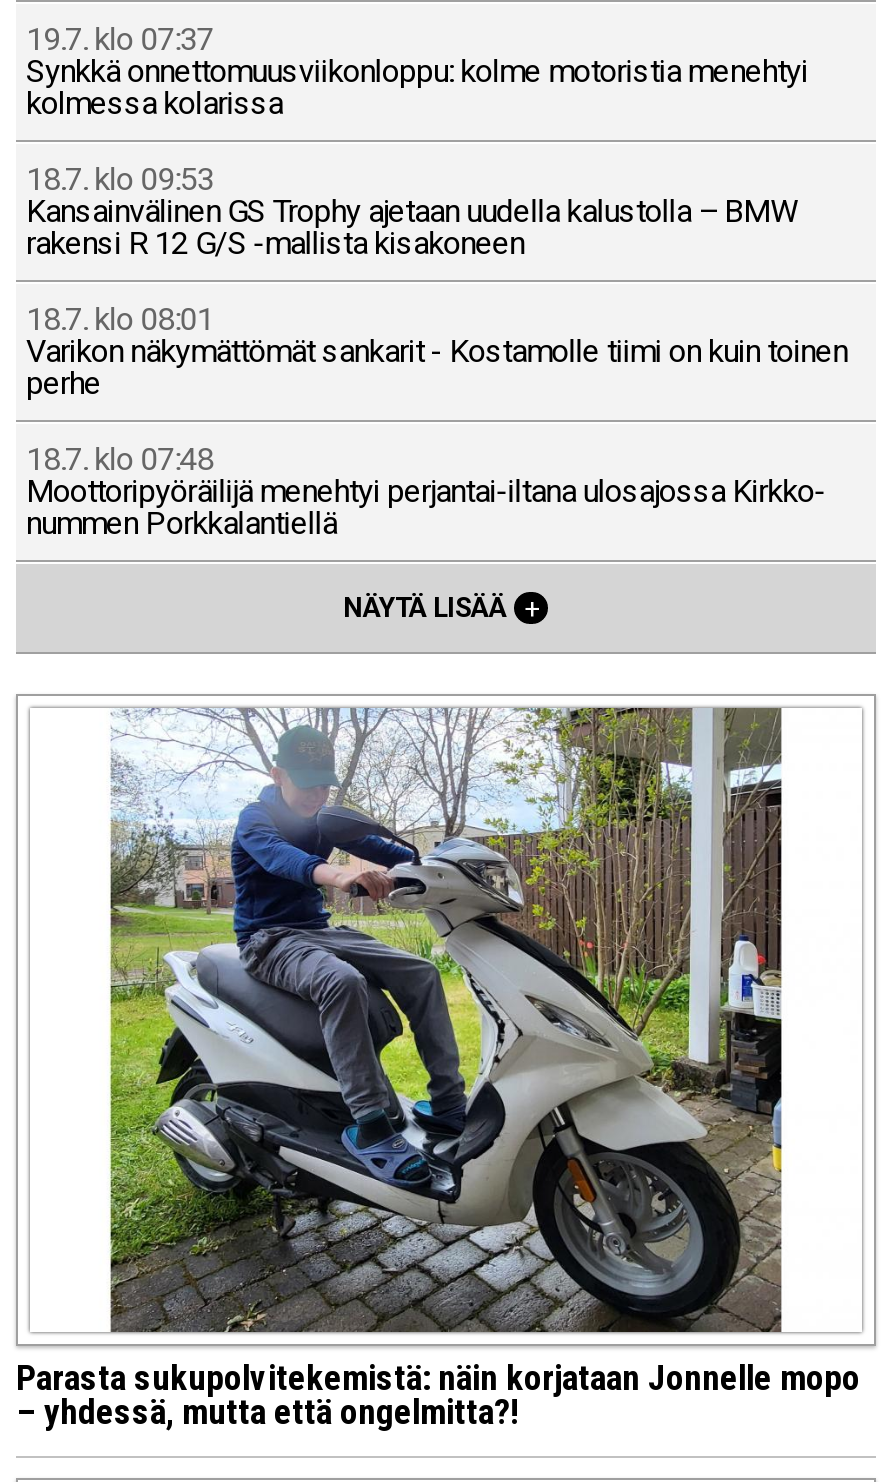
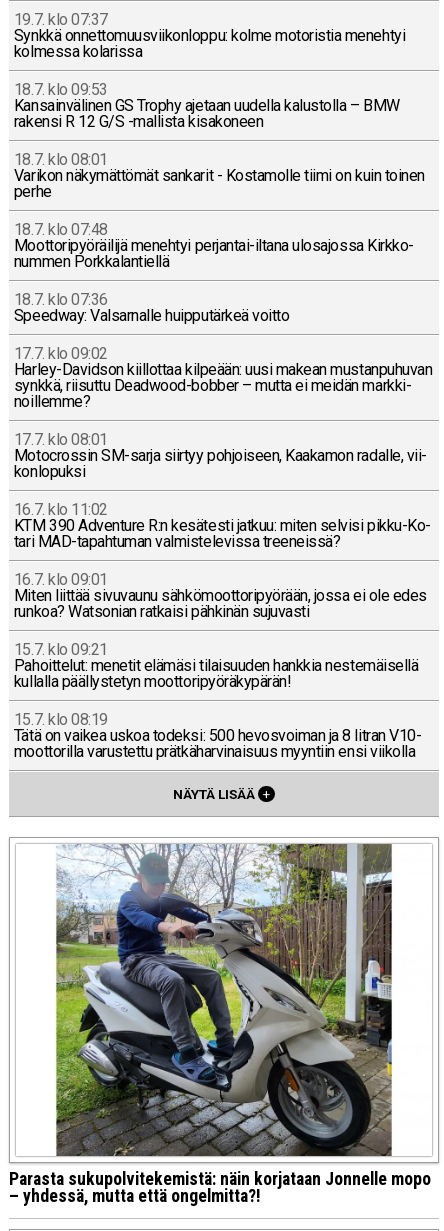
none -> [14,290,432,761] 18.7. klo 07:36 | Speedway: Valsarnalle huipputärkeä voitto | 17.7. klo 09:02 | Harley-Davidson kiillottaa kilpeään: uusi makean mustanpuhuvan | synkkä, riisuttu Deadwood-bobber – mutta ei meidän markki | noillemme? | 17.7. klo 08:01 | Motocrossin SM-sarja siirtyy pohjoiseen, Kaakamon radalle, vii | konlopuksi | 16.7. klo 11:02 | KTM 390 Adventure R:n kesätesti jatkuu: miten selvisi pikku-Ko | tari MAD-tapahtuman valmistelevissa treeneissä? | 16.7. klo 09:01 | Miten liittää sivuvaunu sähkömoottoripyörään, jossa ei ole edes | runkoa? Watsonian ratkaisi pähkinän sujuvasti | 15.7. klo 09:21 | Pahoittelut: menetit elämäsi tilaisuuden hankkia nestemäisellä | kullalla päällystetyn moottoripyöräkypärän! | 15.7. klo 08:19 | Tätä on vaikea uskoa todeksi: 500 hevosvoiman ja 8 litran V10- | moottorilla varustettu prätkäharvinaisuus myyntiin ensi viikolla

